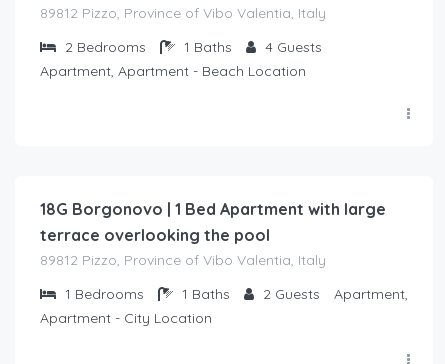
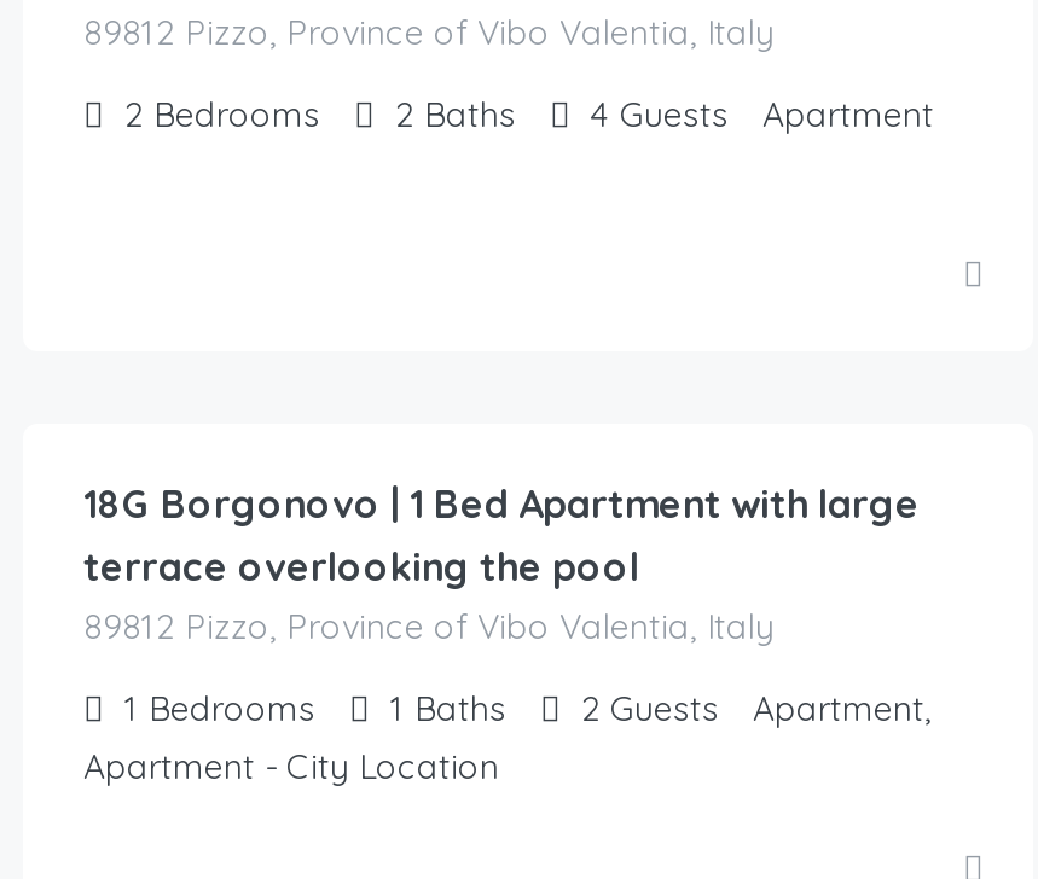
[184,38,232,56] 1 Baths -> [395,92,516,135] 2 Baths
[40,62,306,80] Apartment, Apartment - Beach Location -> [762,92,934,135] Apartment

